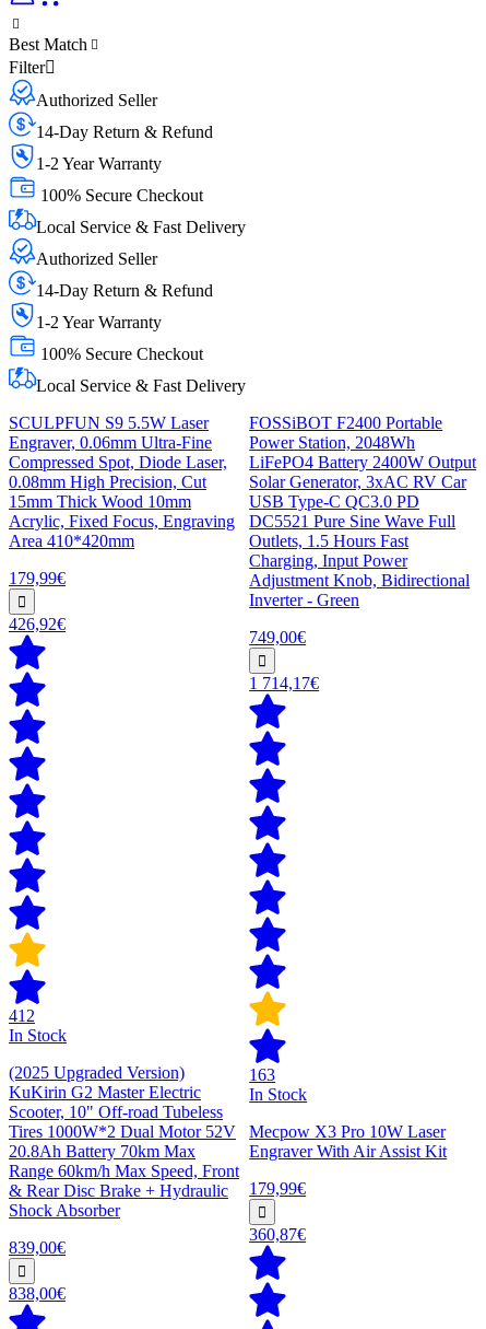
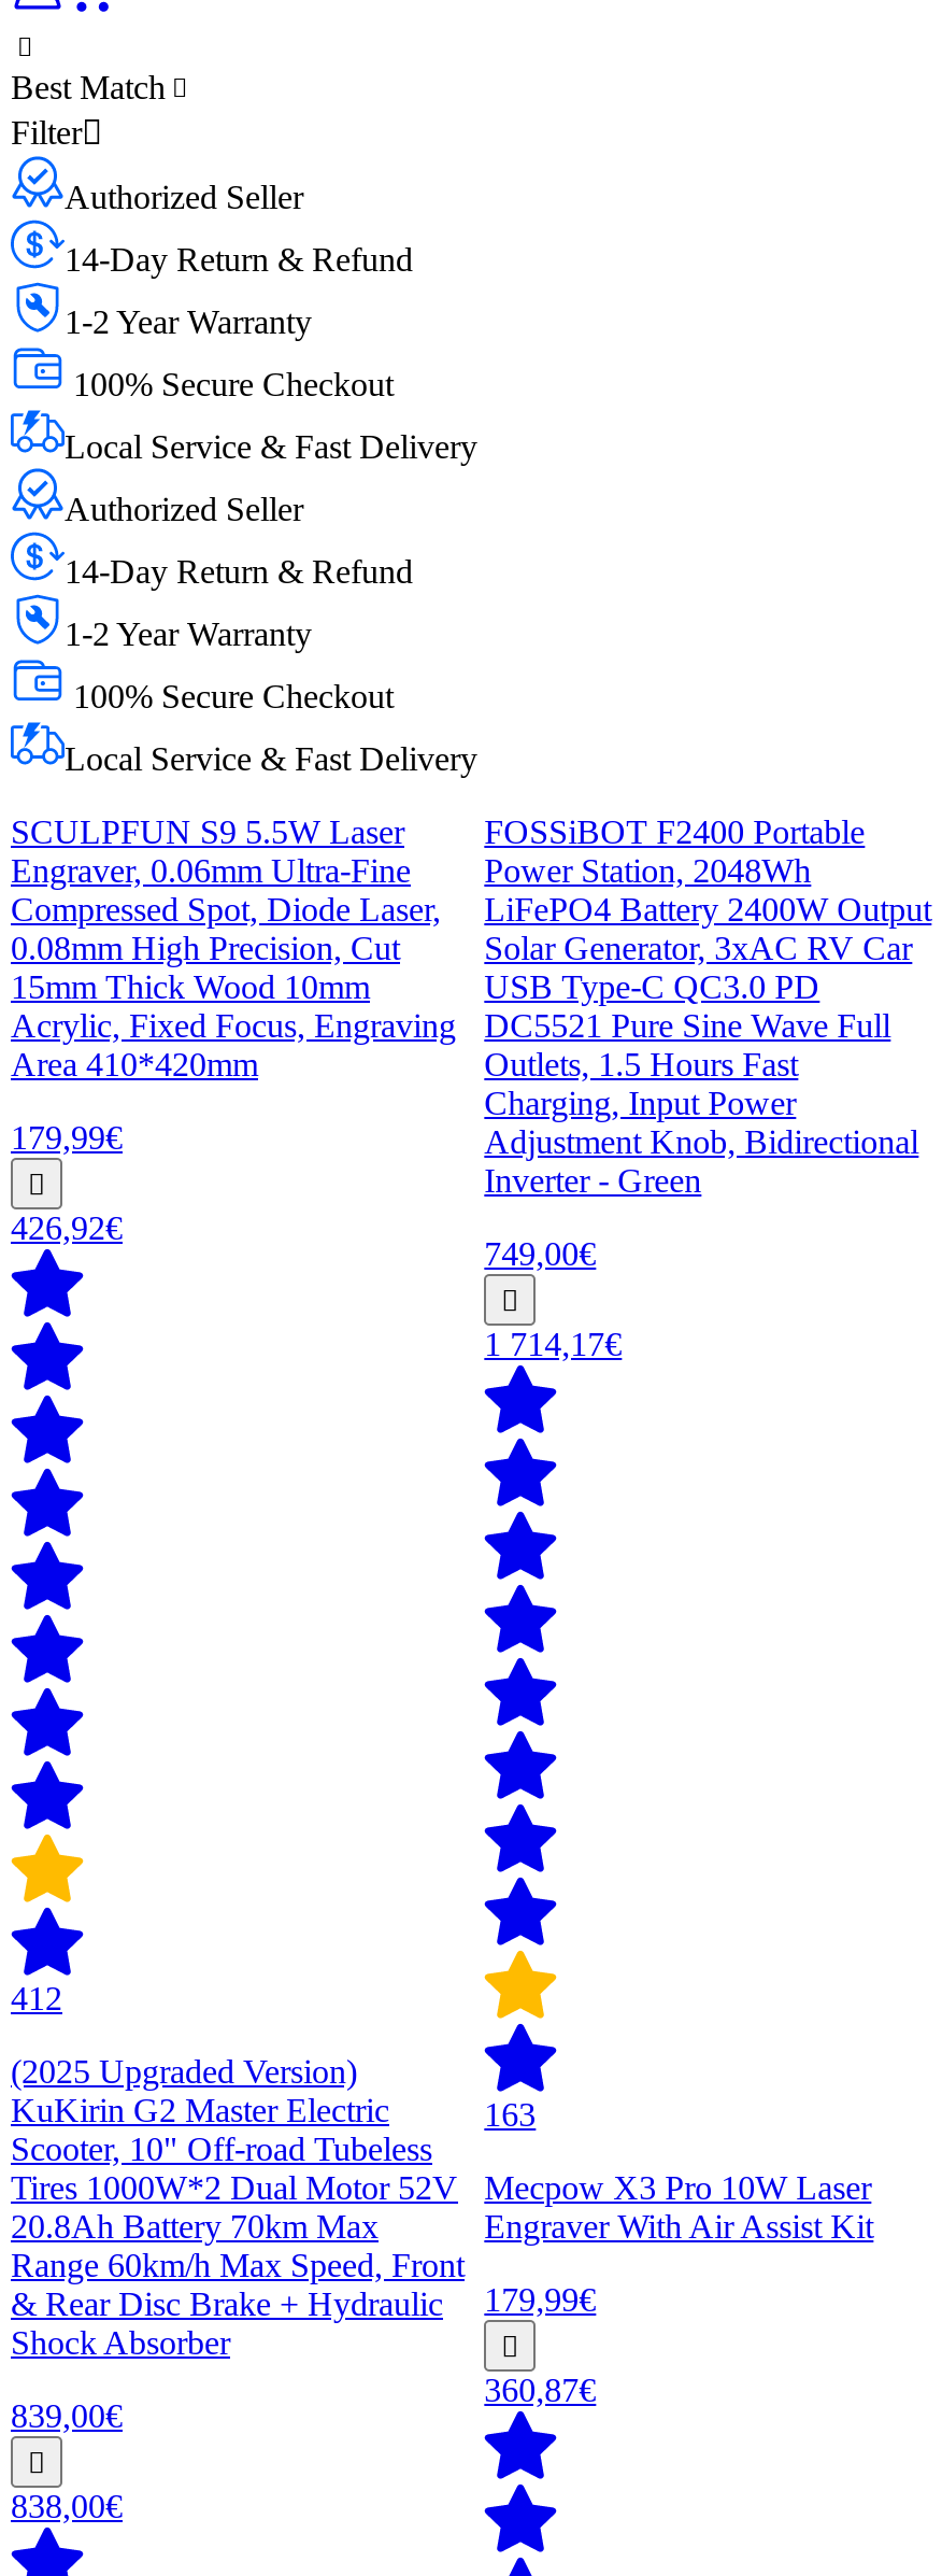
[9,1026,67,1044] In Stock -> none
[249,1085,307,1104] In Stock -> none

